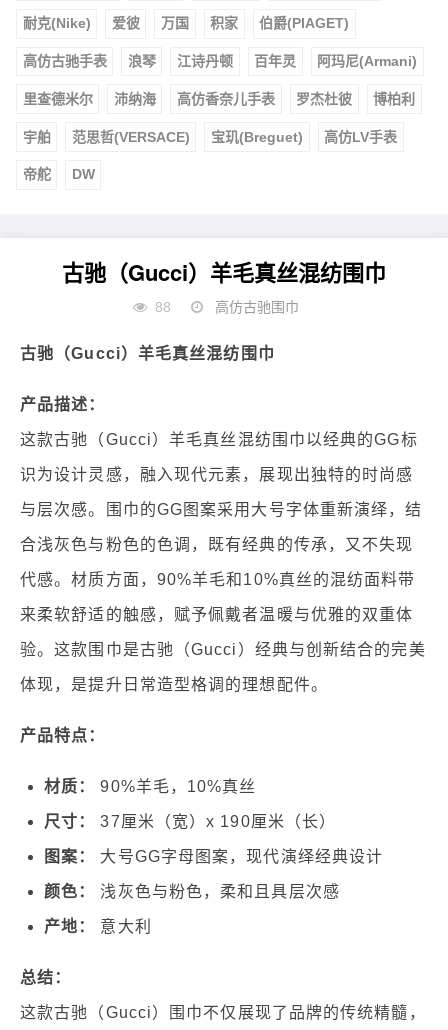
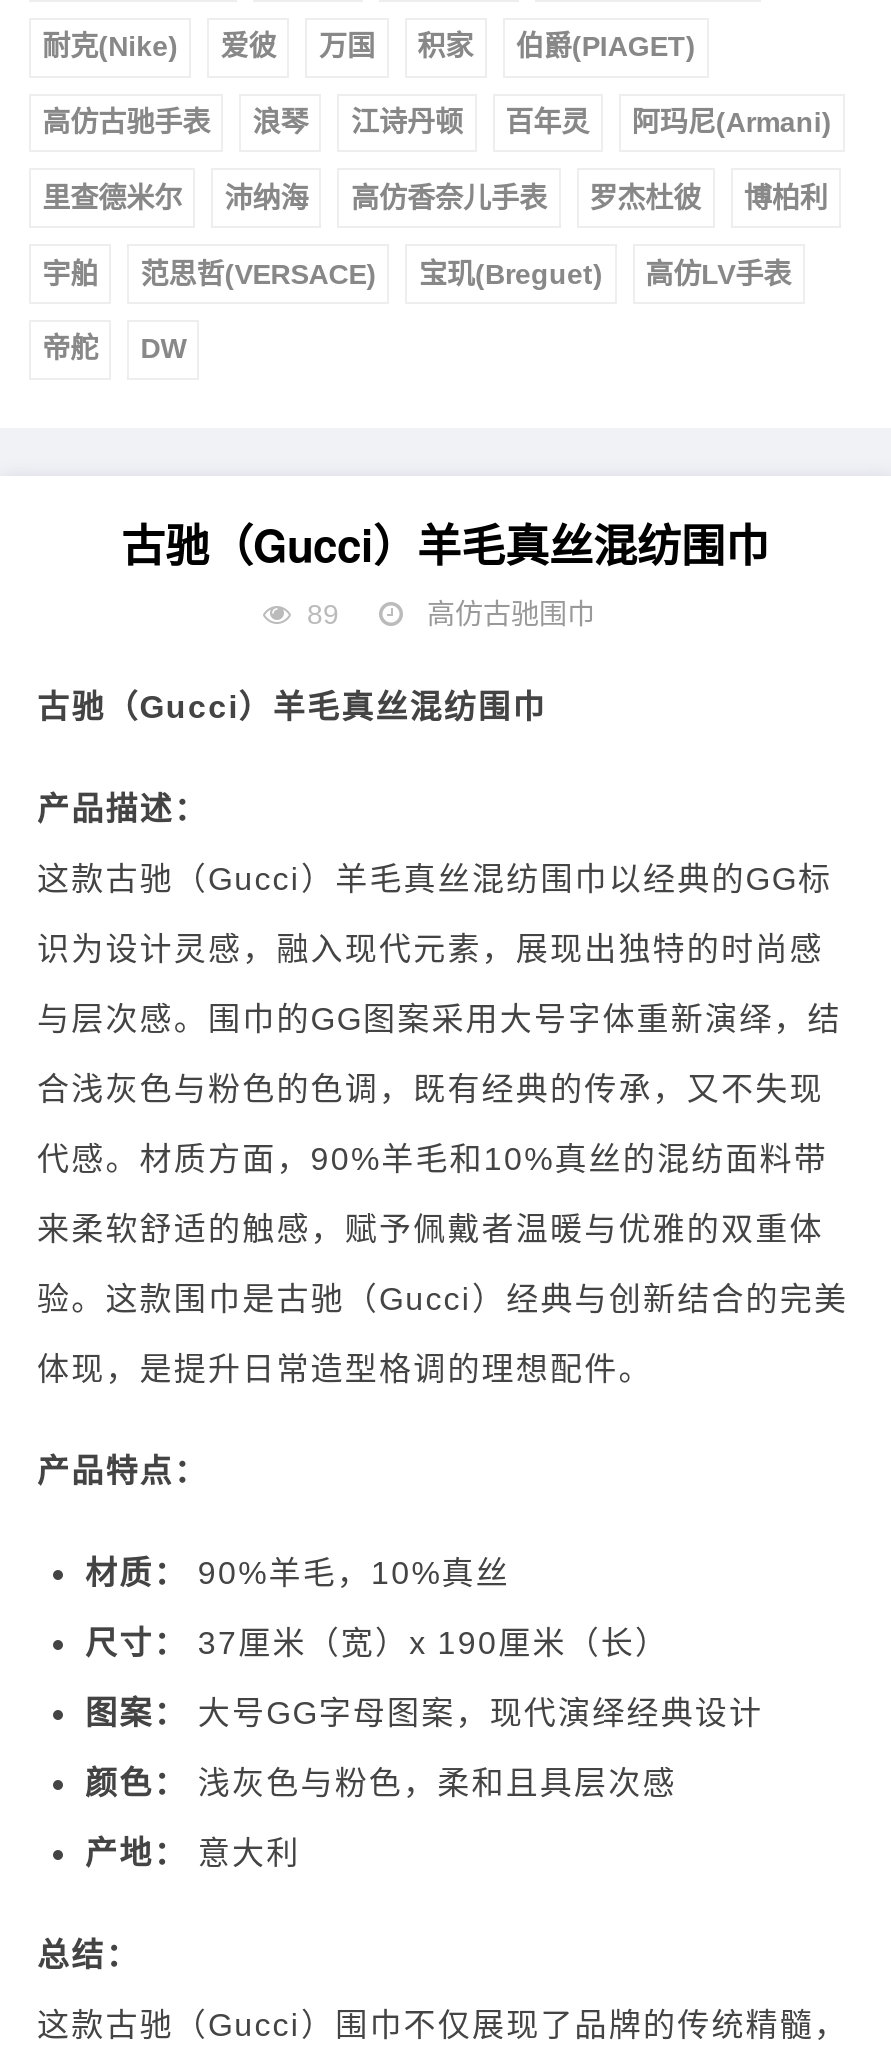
[155,299,171,315] 88 -> [307,598,339,630] 89

